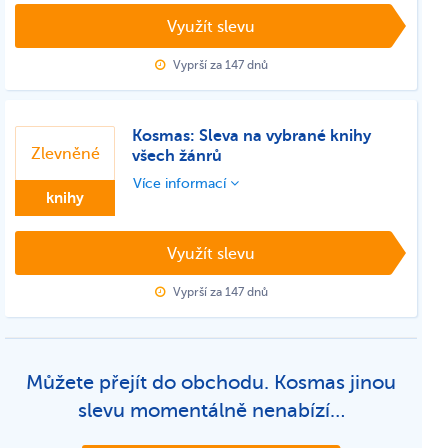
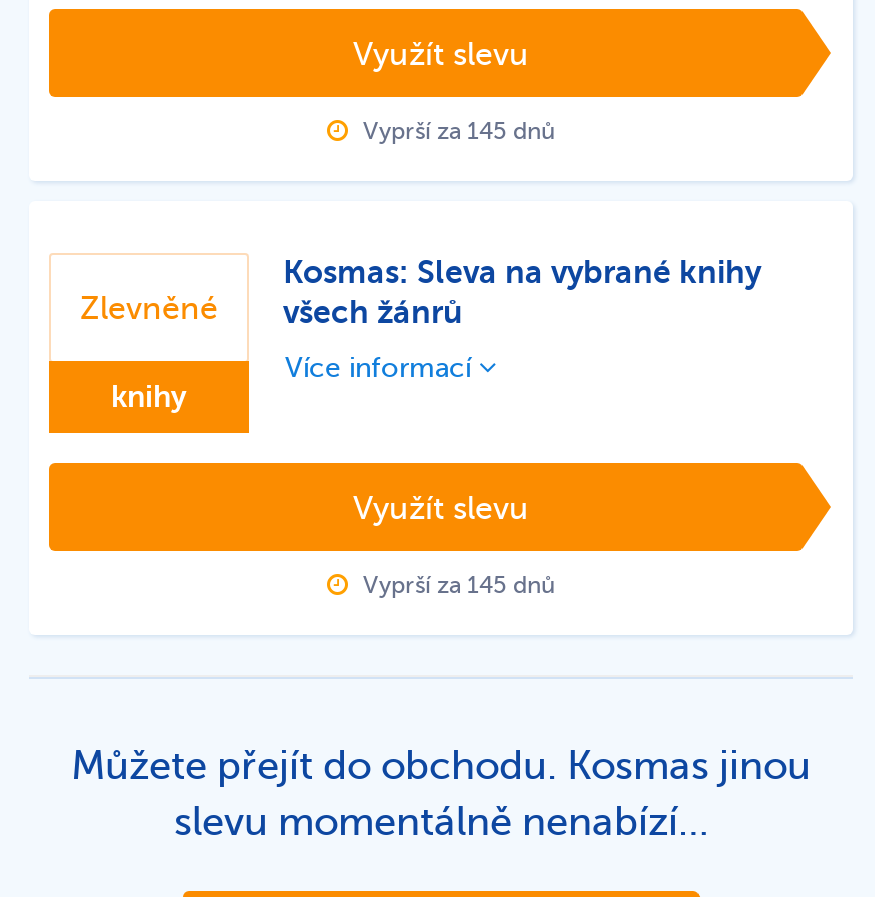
[169,58,267,72] Vyprší za 147 dnů -> [357,117,555,145] Vyprší za 145 dnů
[169,285,267,299] Vyprší za 147 dnů -> [357,571,555,599] Vyprší za 145 dnů

